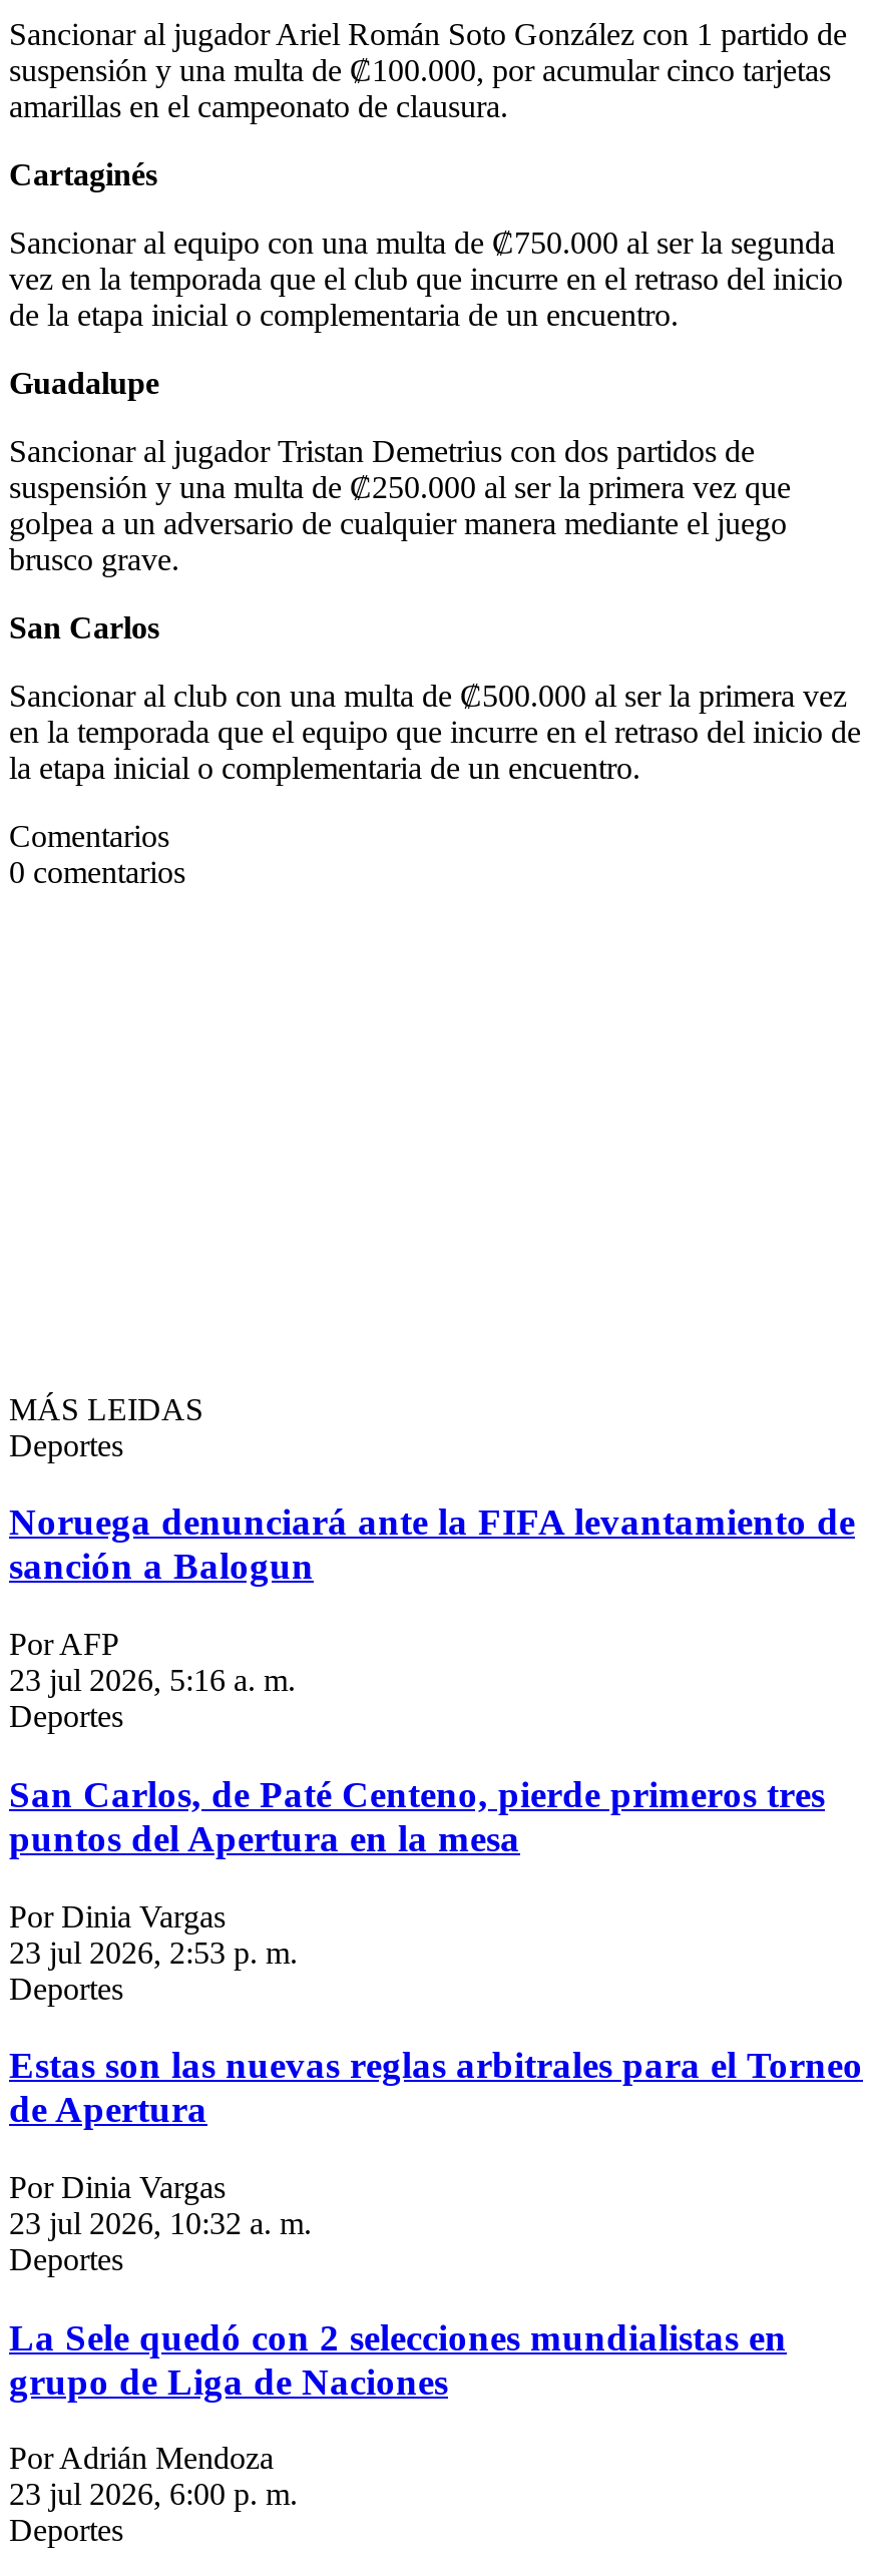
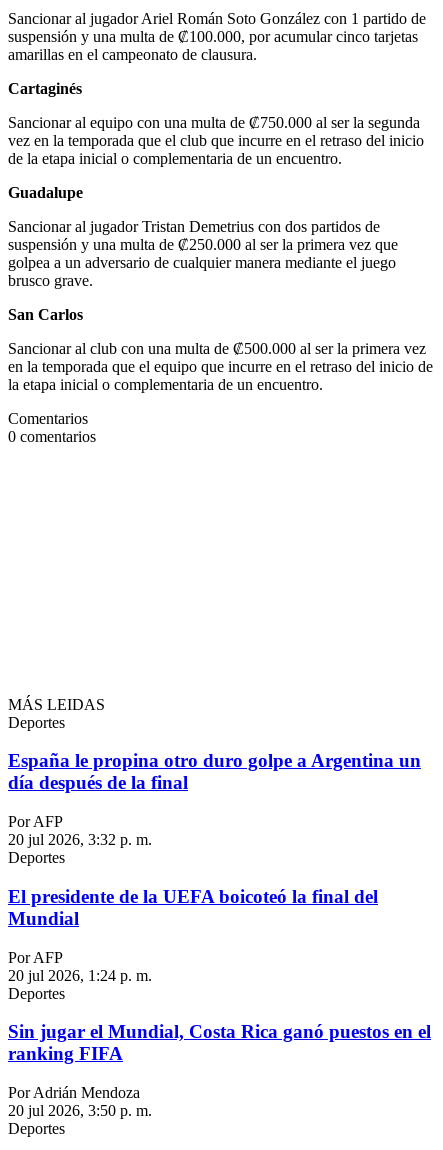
[9,1501,855,1587] Noruega denunciará ante la FIFA levantamiento de | sanción a Balogun -> [8,750,421,793] España le propina otro duro golpe a Argentina un | día después de la final
[9,1663,296,1697] 23 jul 2026, 5:16 a. m. -> [8,831,152,848] 20 jul 2026, 3:32 p. m.
[9,1773,825,1859] San Carlos, de Paté Centeno, pierde primeros tres | puntos del Apertura en la mesa -> [8,886,378,929] El presidente de la UEFA boicoteó la final del | Mundial
[9,1898,298,1969] Por Dinia Vargas | 23 jul 2026, 2:53 p. m. -> [8,948,152,983] Por AFP | 20 jul 2026, 1:24 p. m.
[9,2044,863,2402] Estas son las nuevas reglas arbitrales para el Torneo | de Apertura | Por Dinia Vargas | 23 jul 2026, 10:32 a. m. | Deportes | La Sele quedó con 2 selecciones mundialistas en | grupo de Liga de Naciones -> [8,1021,431,1064] Sin jugar el Mundial, Costa Rica ganó puestos en el | ranking FIFA
[9,2478,298,2512] 23 jul 2026, 6:00 p. m. -> [8,1102,152,1119] 20 jul 2026, 3:50 p. m.

